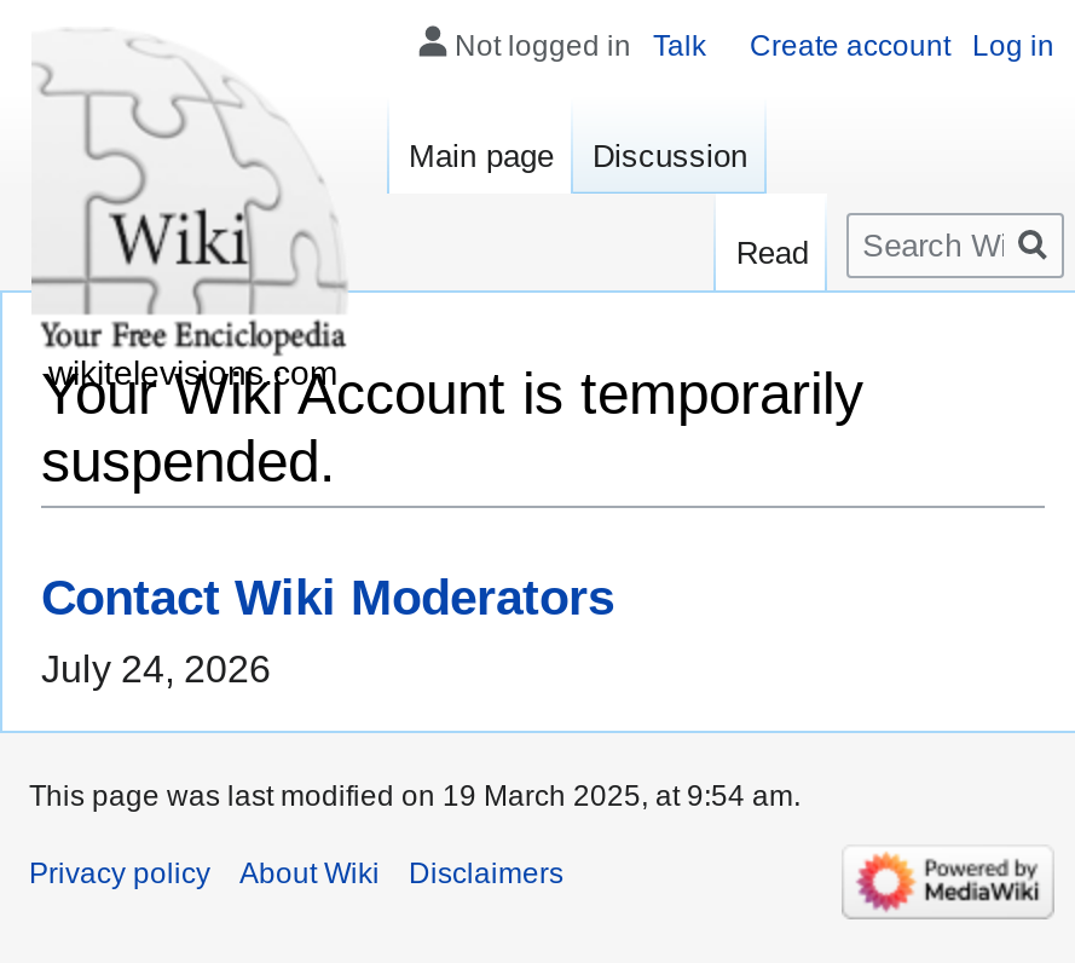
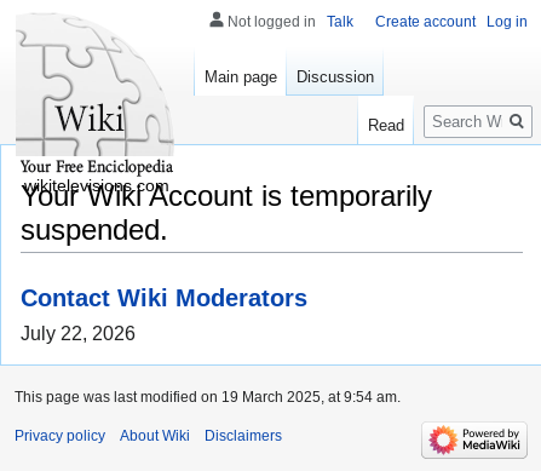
[41,649,271,690] July 24, 2026 -> [21,324,136,344] July 22, 2026

